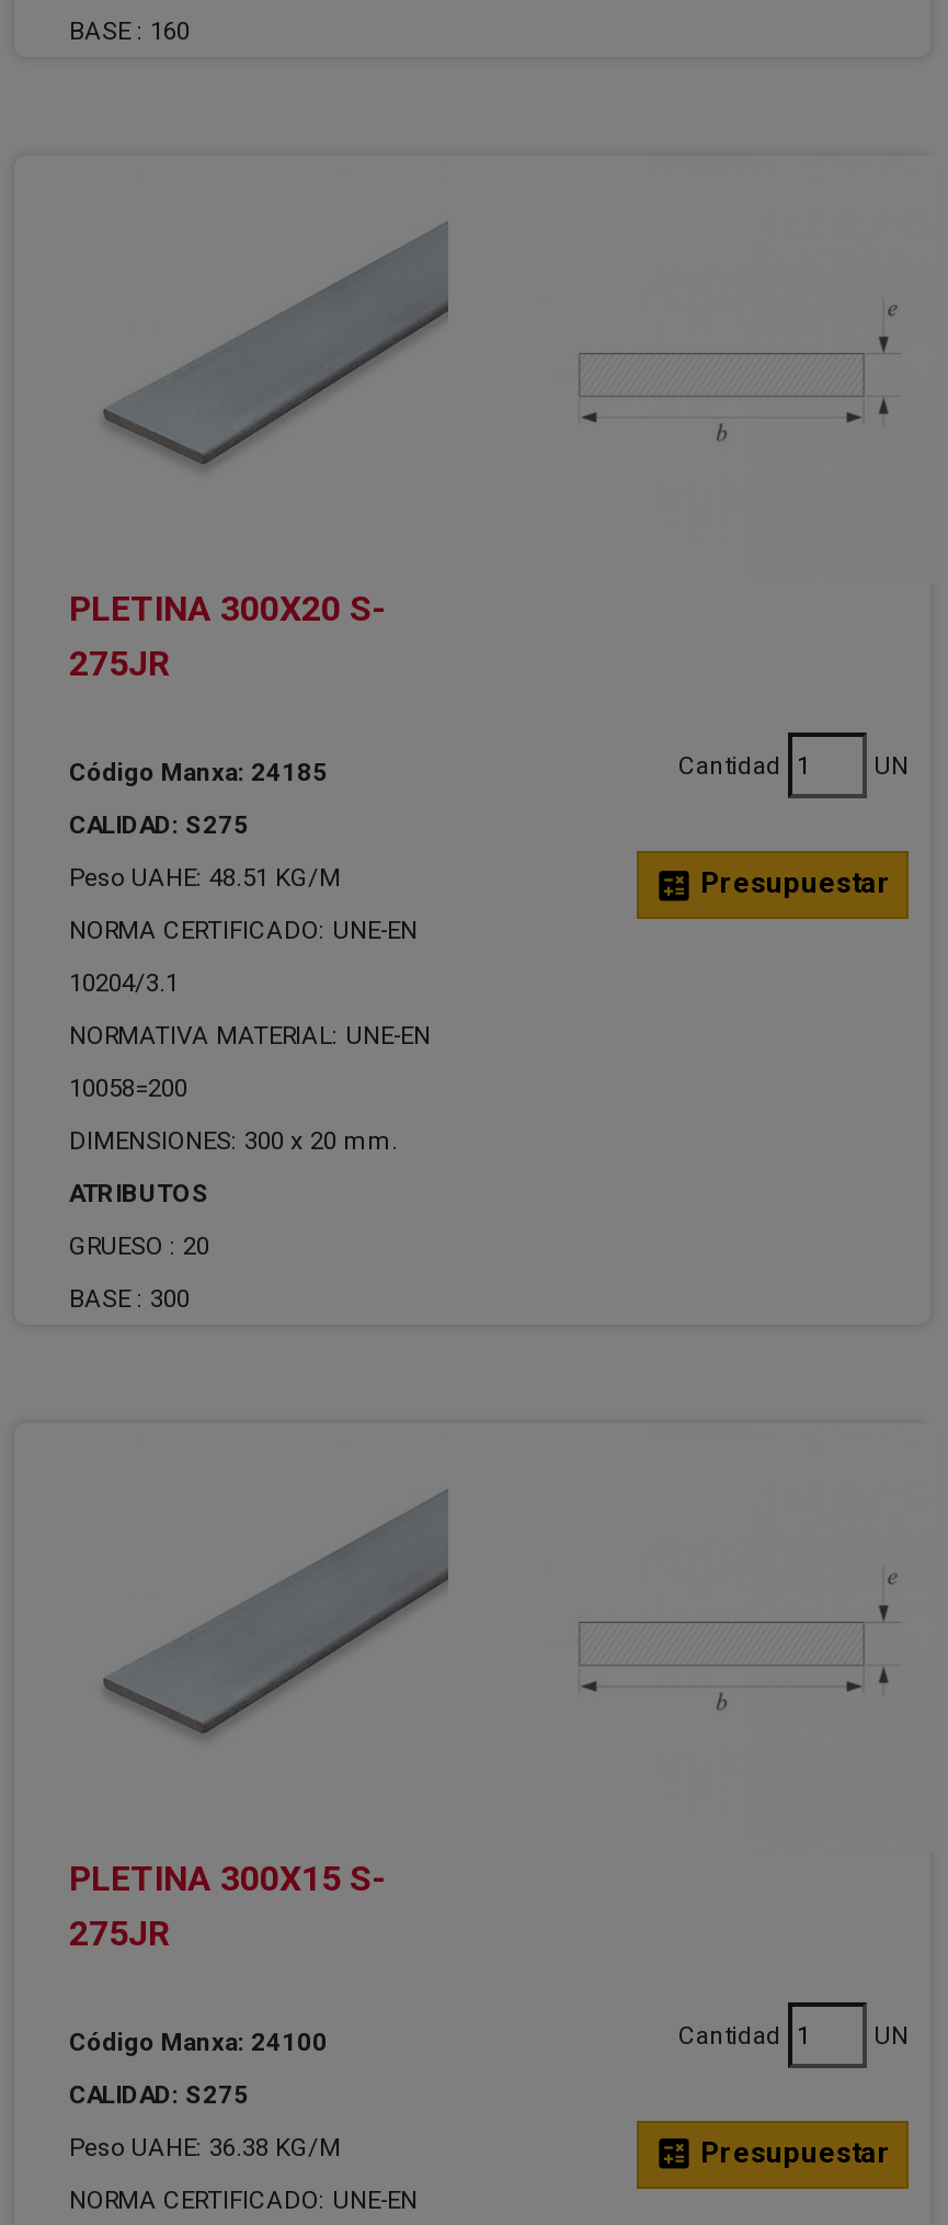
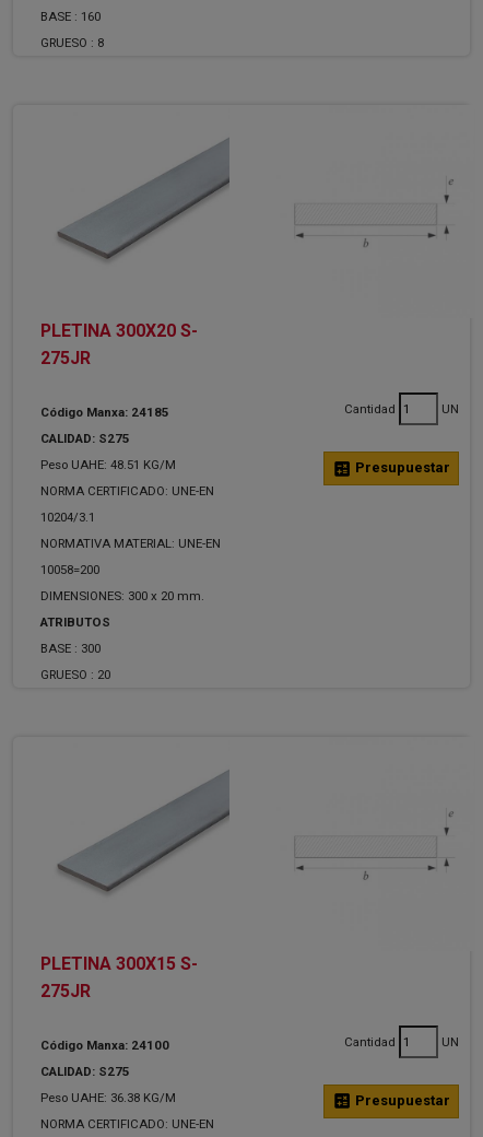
none -> [40,35,104,50] GRUESO : 8
[69,1231,209,1262] GRUESO : 20 -> none
none -> [40,667,110,683] GRUESO : 20

